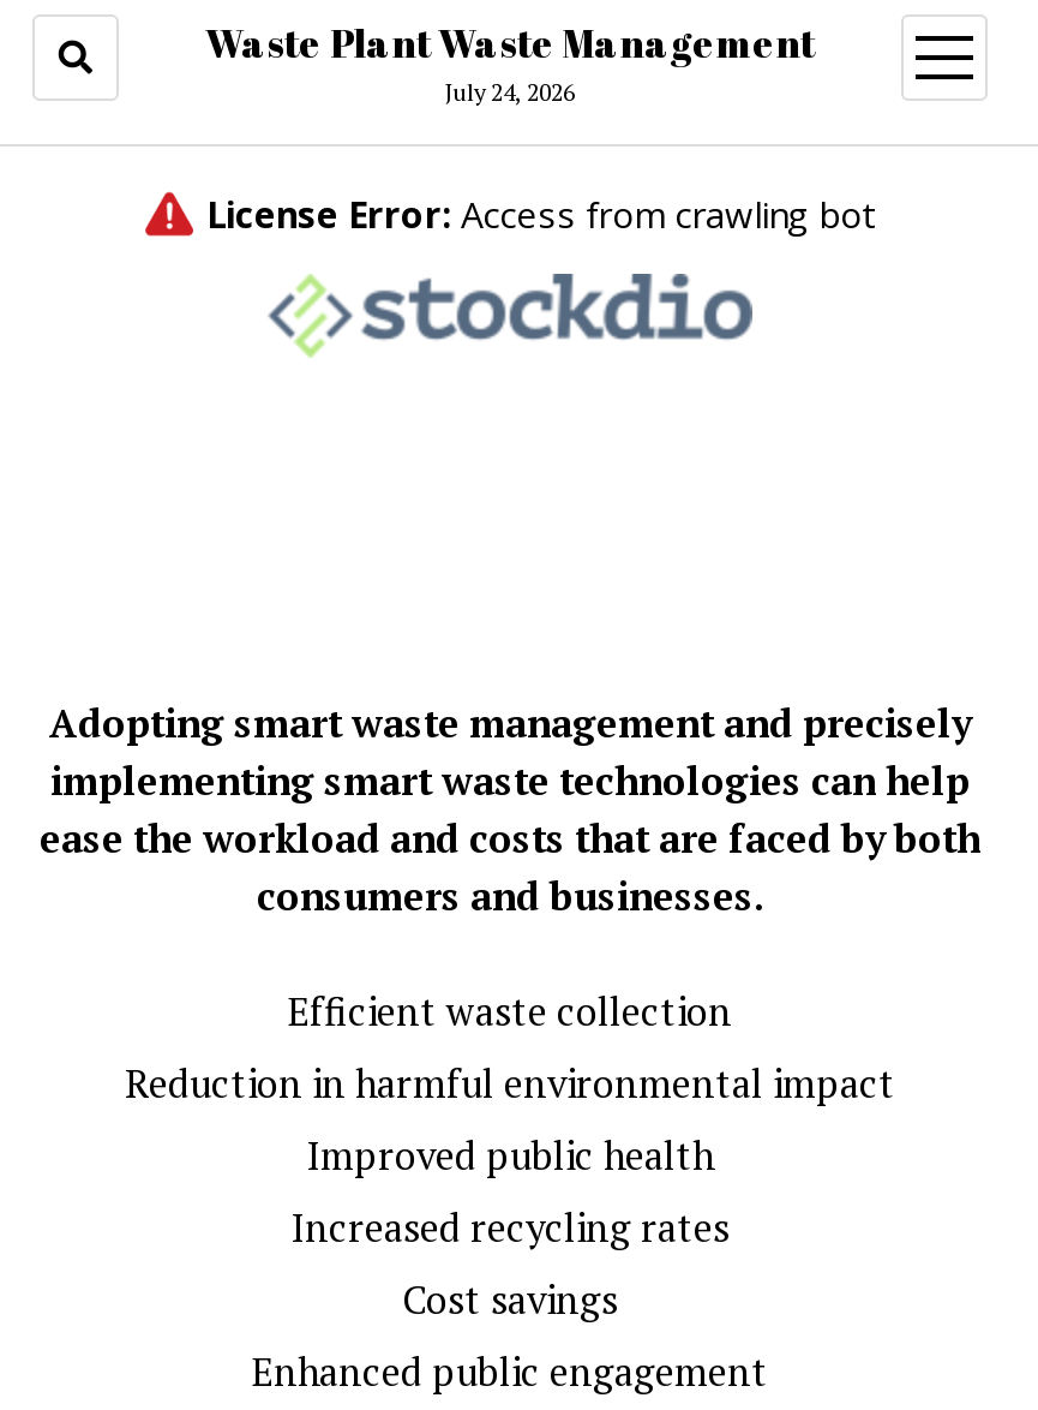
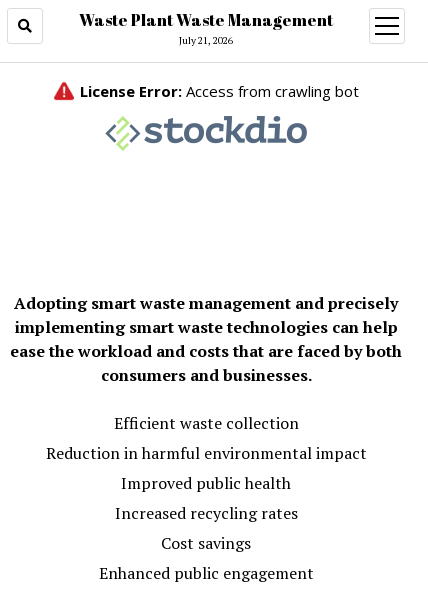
[445,77,575,108] July 24, 2026 -> [179,34,233,47] July 21, 2026

